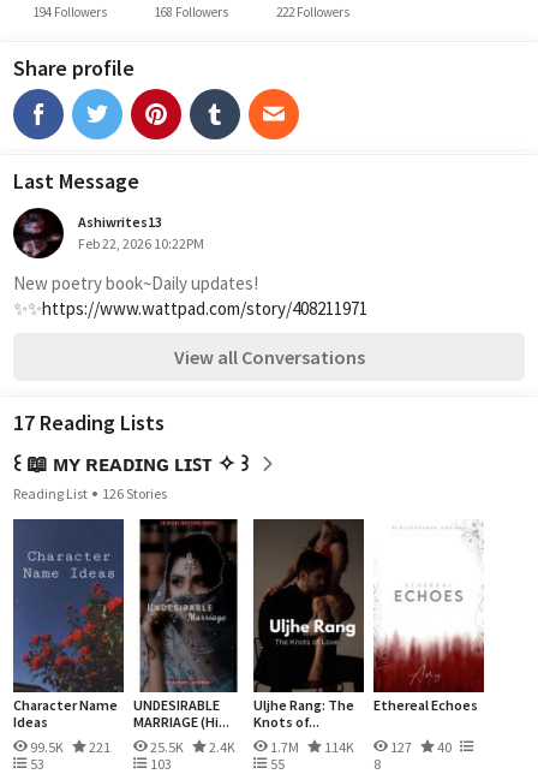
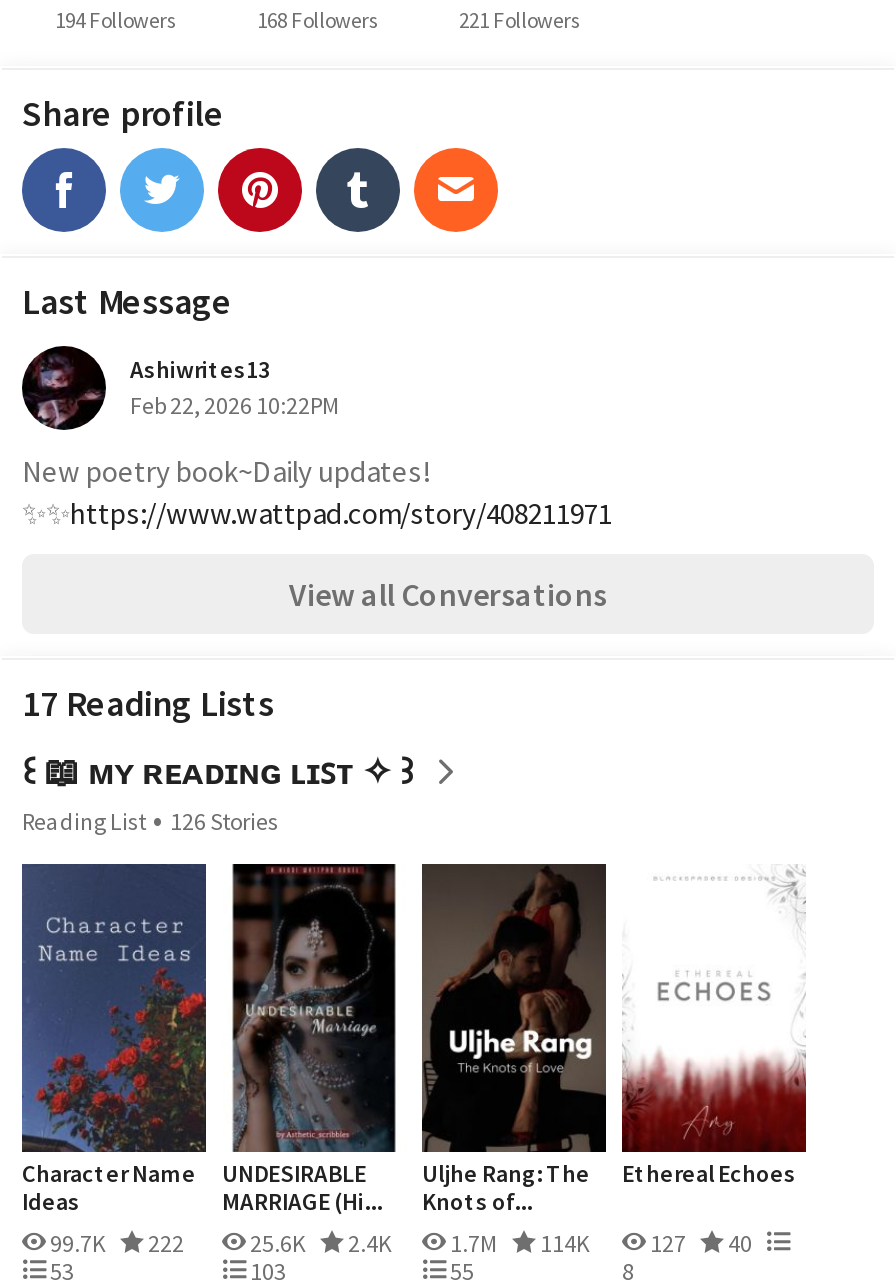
[276,4,349,20] 222 Followers -> [459,6,581,34] 221 Followers
[28,738,110,756] 99.5K | 221 -> [46,1228,184,1258] 99.7K | 222
[148,738,454,756] 25.5K 2.4K 1.7M 114K 127 40 -> [246,1228,756,1258] 25.6K 2.4K 1.7M 114K 127 40

